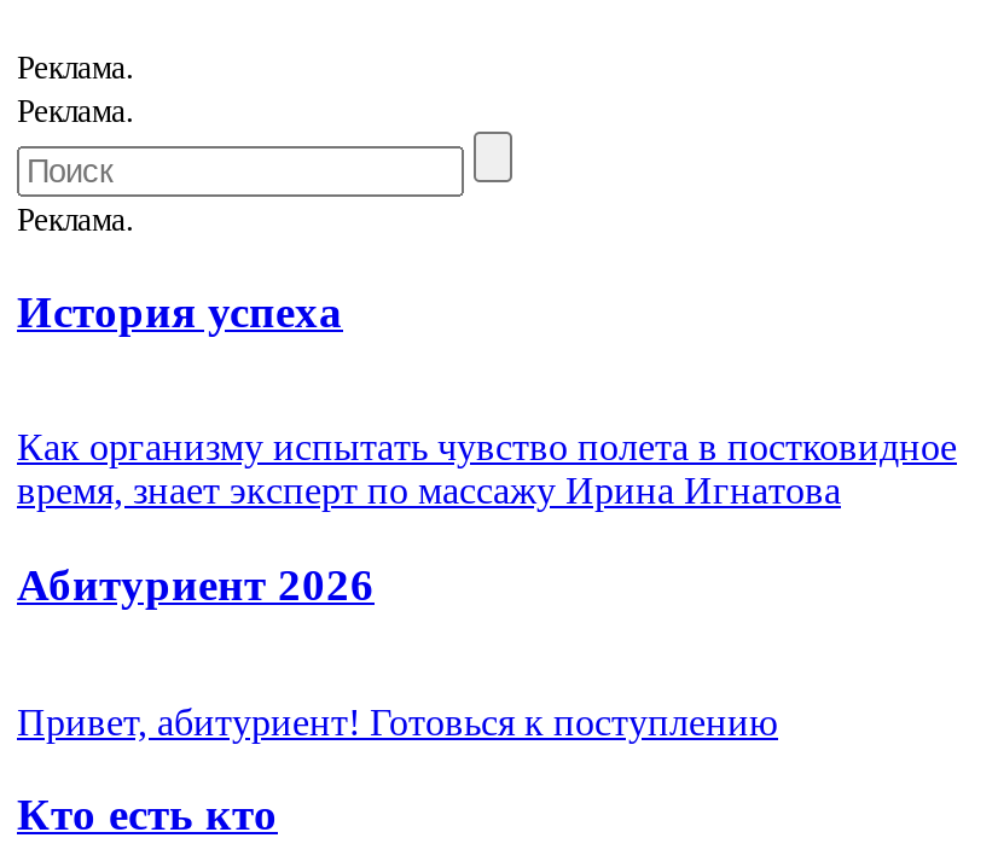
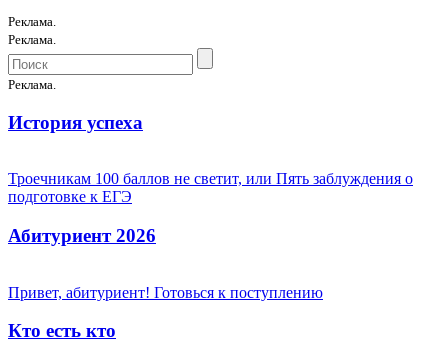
[17,427,957,512] Как организму испытать чувство полета в постковидное | время, знает эксперт по массажу Ирина Игнатова -> [8,170,413,205] Троечникам 100 баллов не светит, или Пять заблуждения о | подготовке к ЕГЭ

